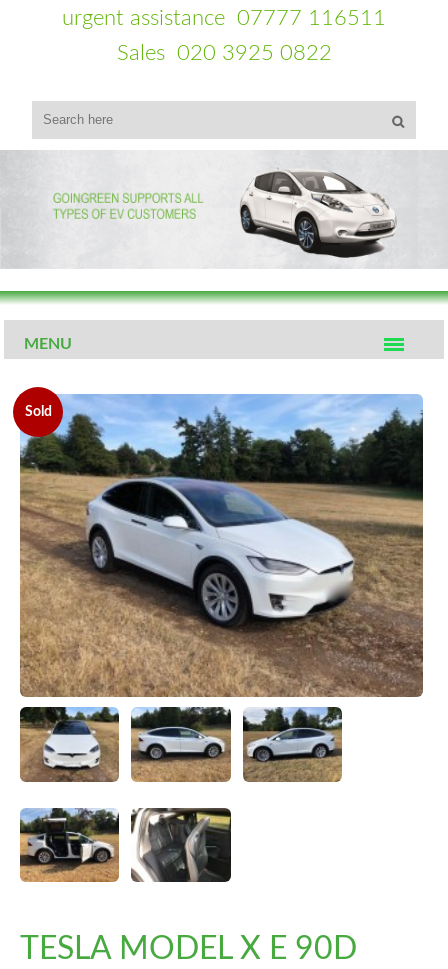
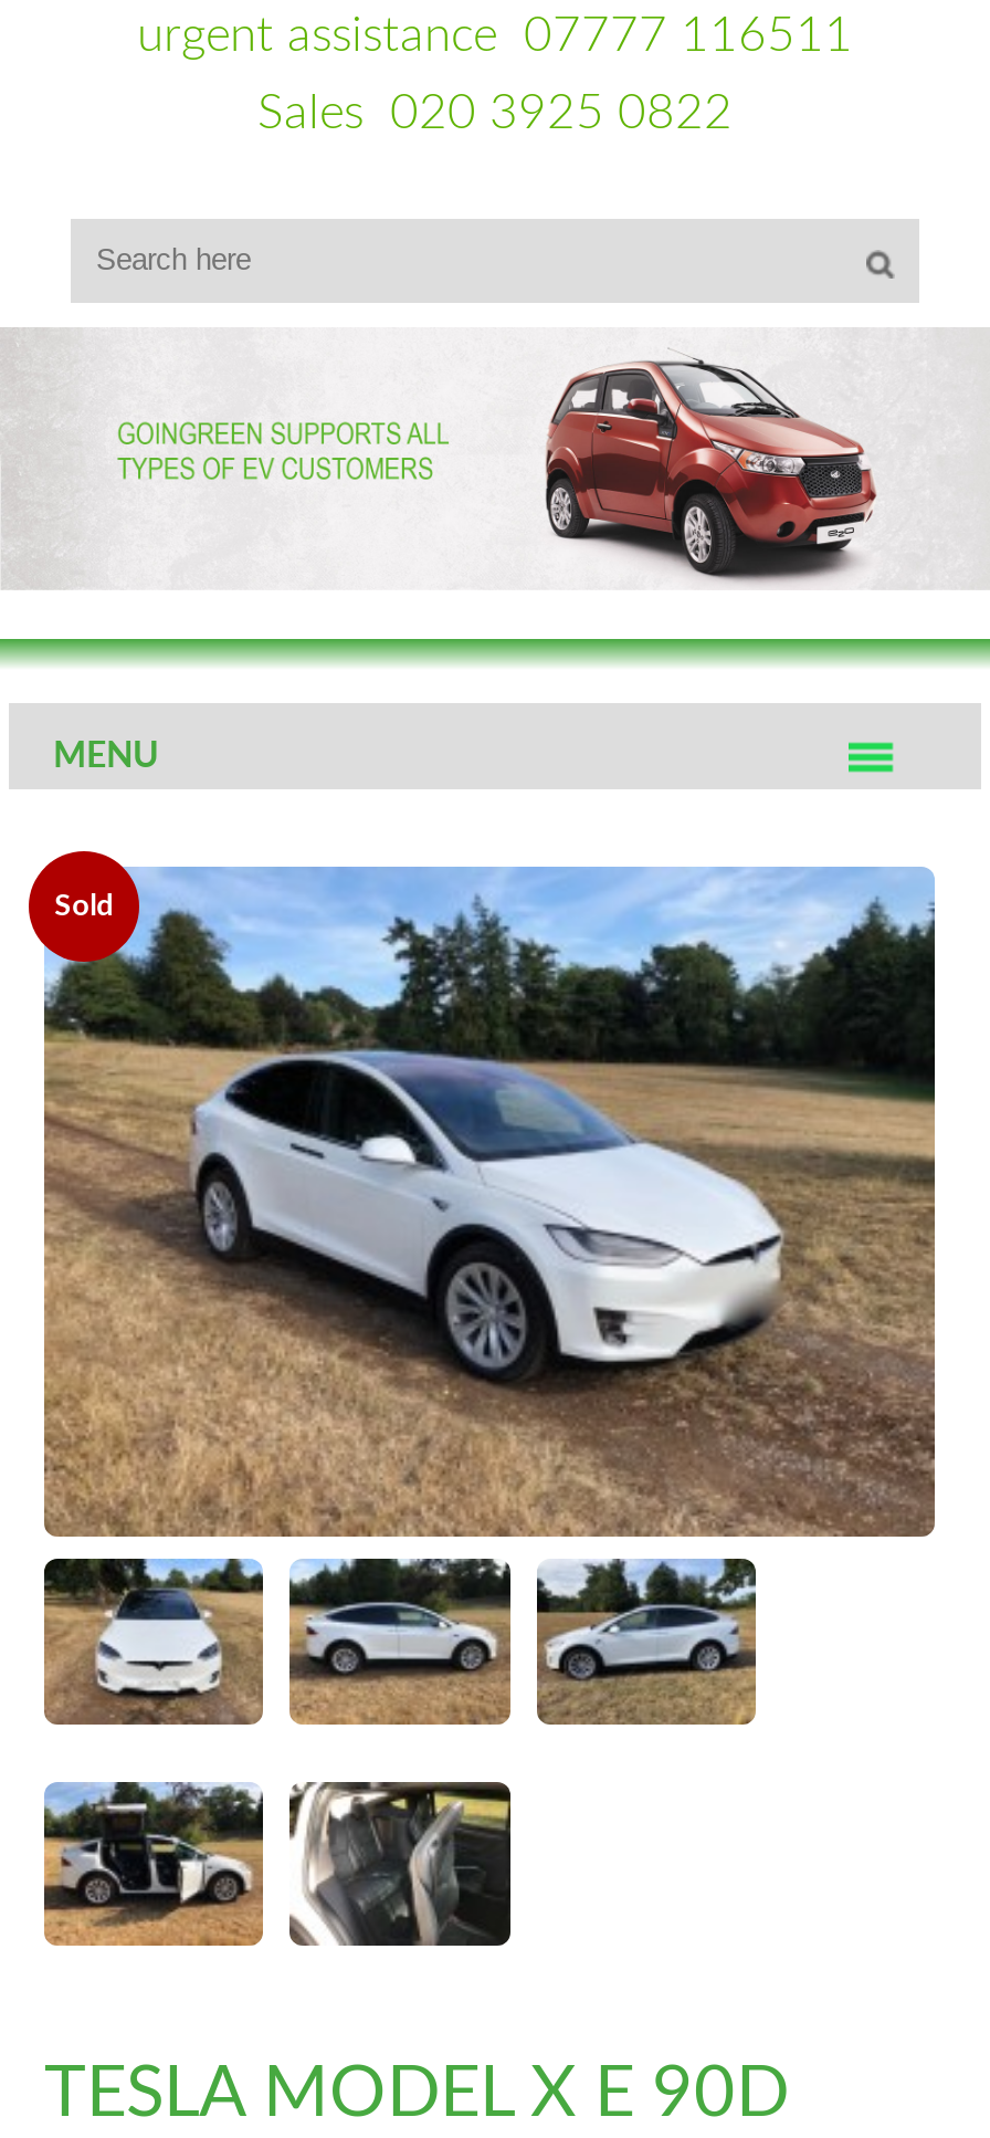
[239,166,395,264] [image] -> [530,358,875,581] [image]

